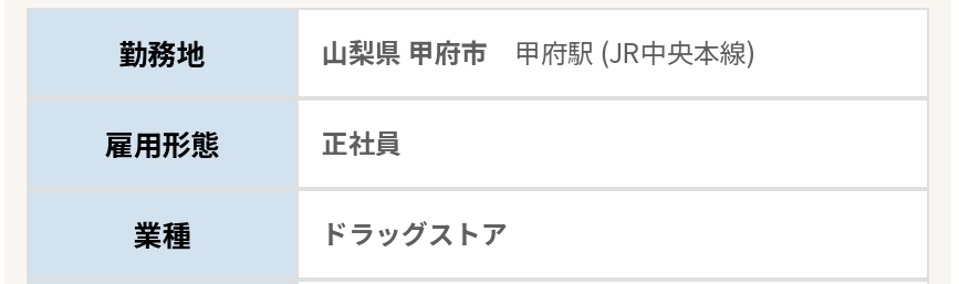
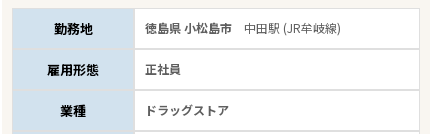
[322,31,755,69] 山梨県 甲府市甲府駅 (JR中央本線) -> [145,19,341,36] 徳島県 小松島市中田駅 (JR牟岐線)

